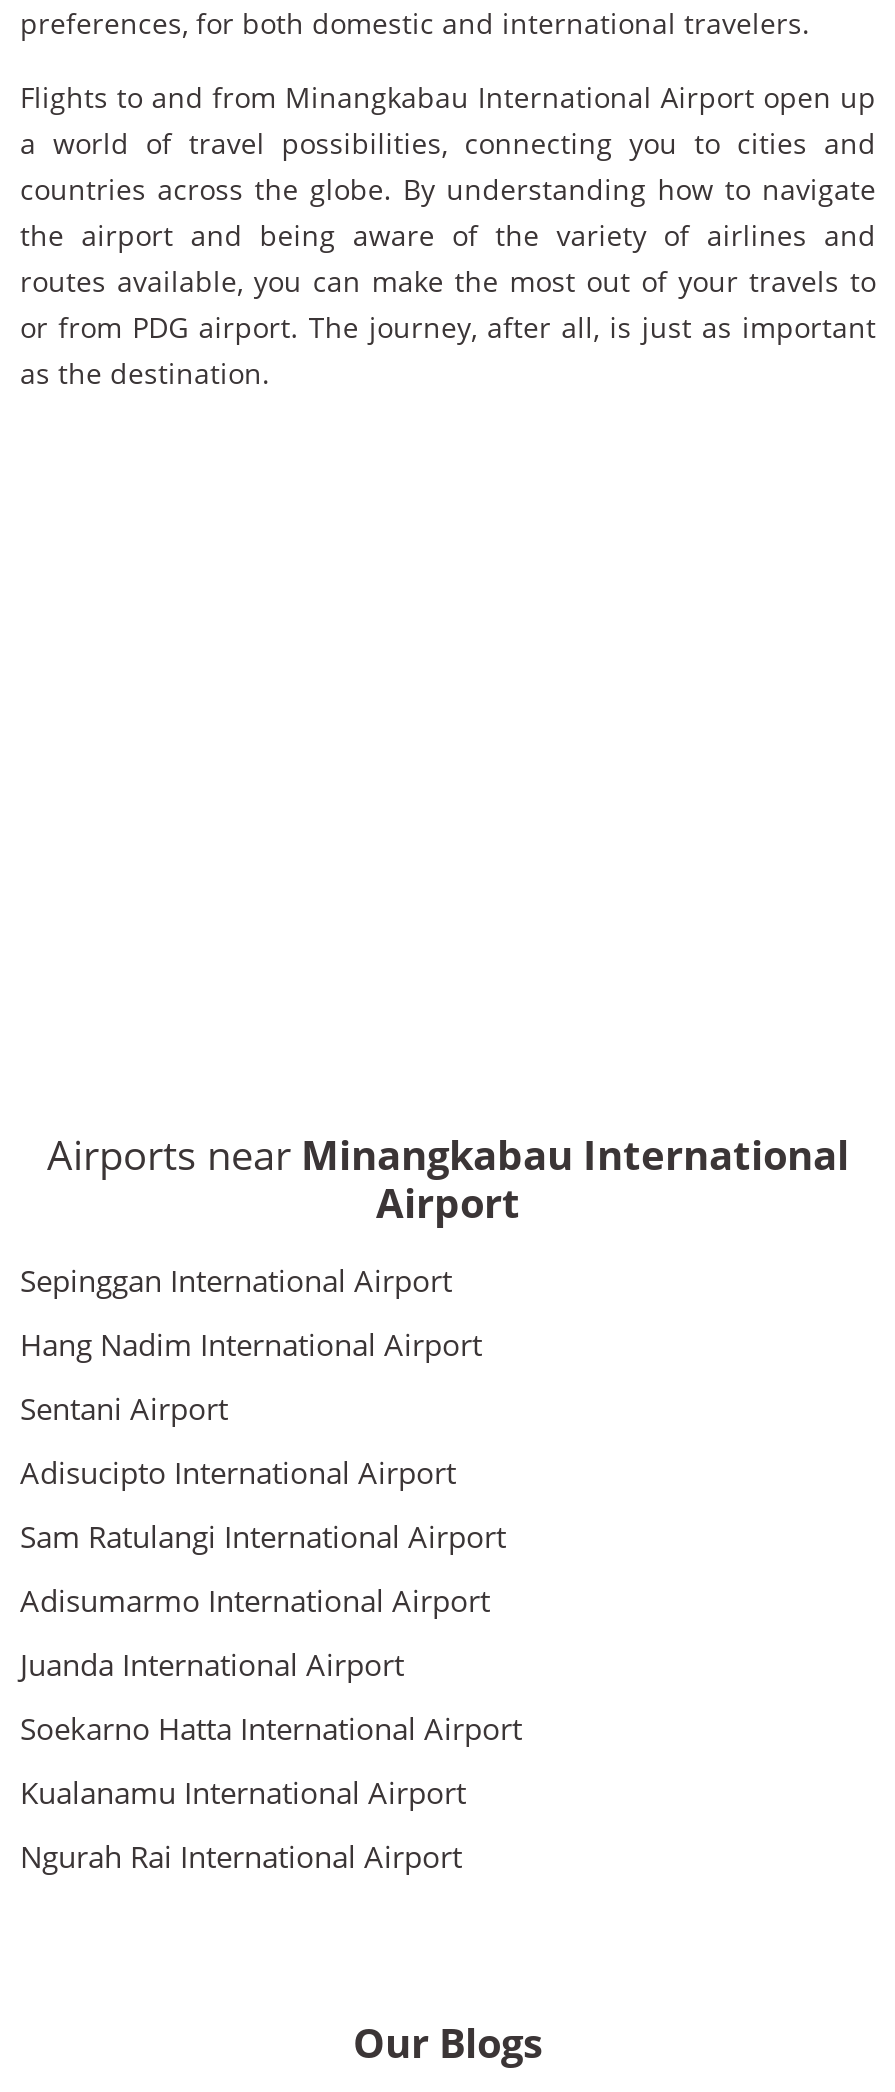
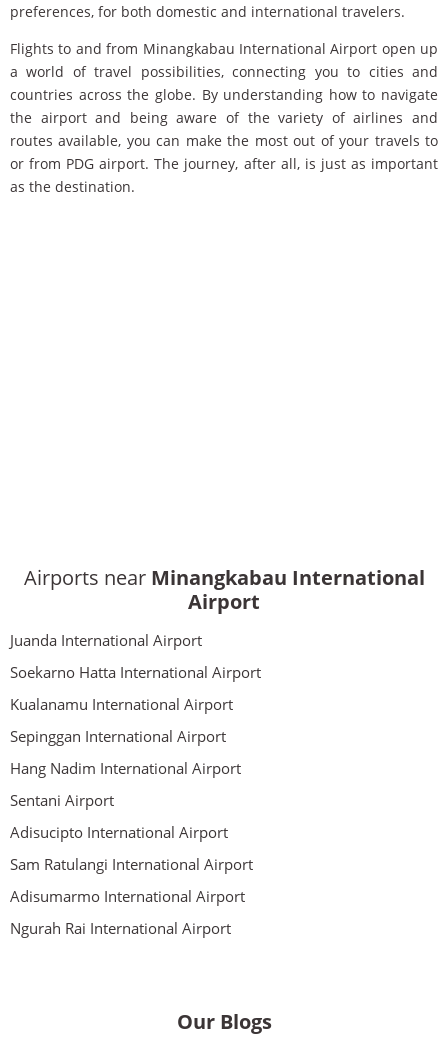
moved [20,1261,506,1621] -> [10,726,253,906]: Sepinggan International Airport | Hang Nadim International Airport | Sentani Airport | Adisucipto International Airport | Sam Ratulangi International Airport | Adisumarmo International Airport
moved [20,1645,522,1813] -> [10,630,261,714]: Juanda International Airport | Soekarno Hatta International Airport | Kualanamu International Airport

